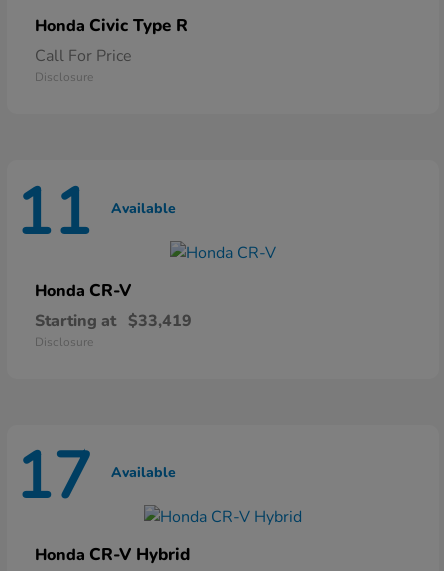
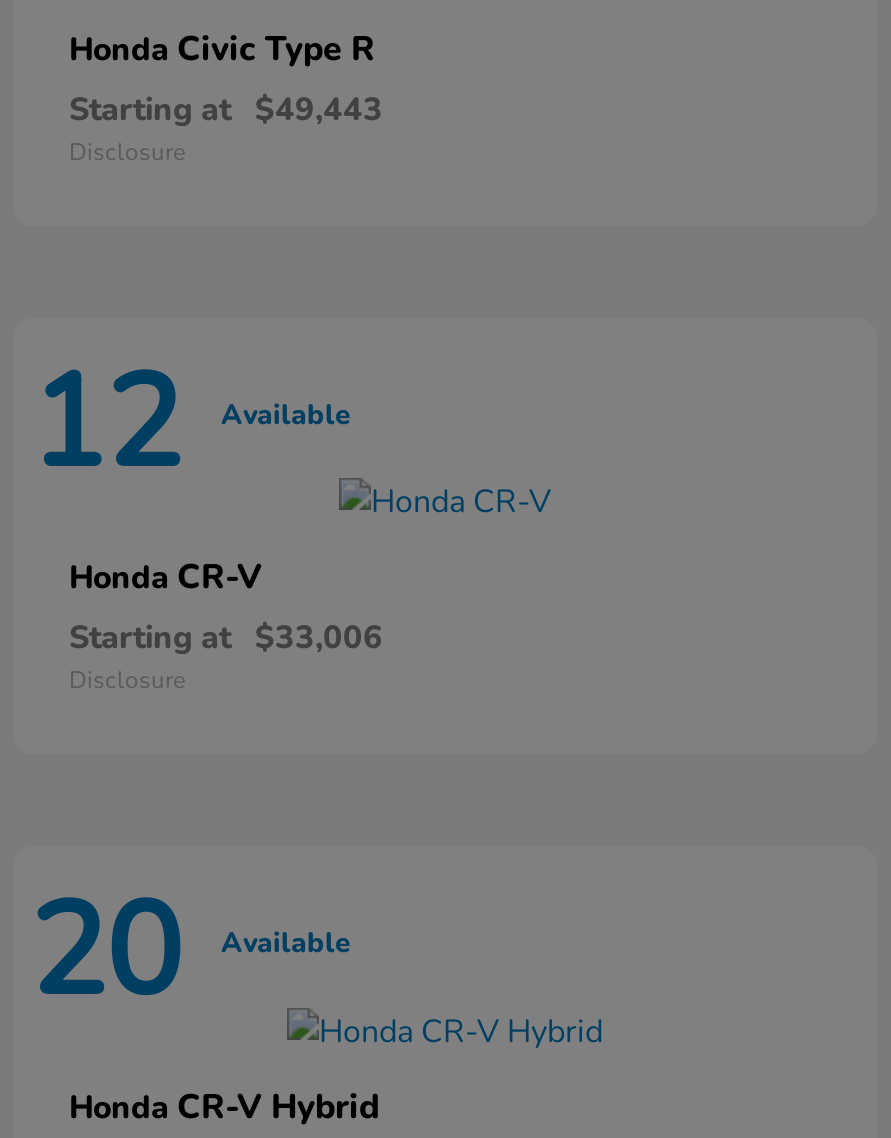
[35,45,132,67] Call For Price -> [69,89,383,133] Starting at $49,443
[15,169,176,257] 11 Available -> [29,336,351,512] 12 Available
[35,309,192,331] Starting at $33,419 -> [69,617,383,661] Starting at $33,006
[15,433,176,521] 17 Available -> [29,864,351,1040] 20 Available

